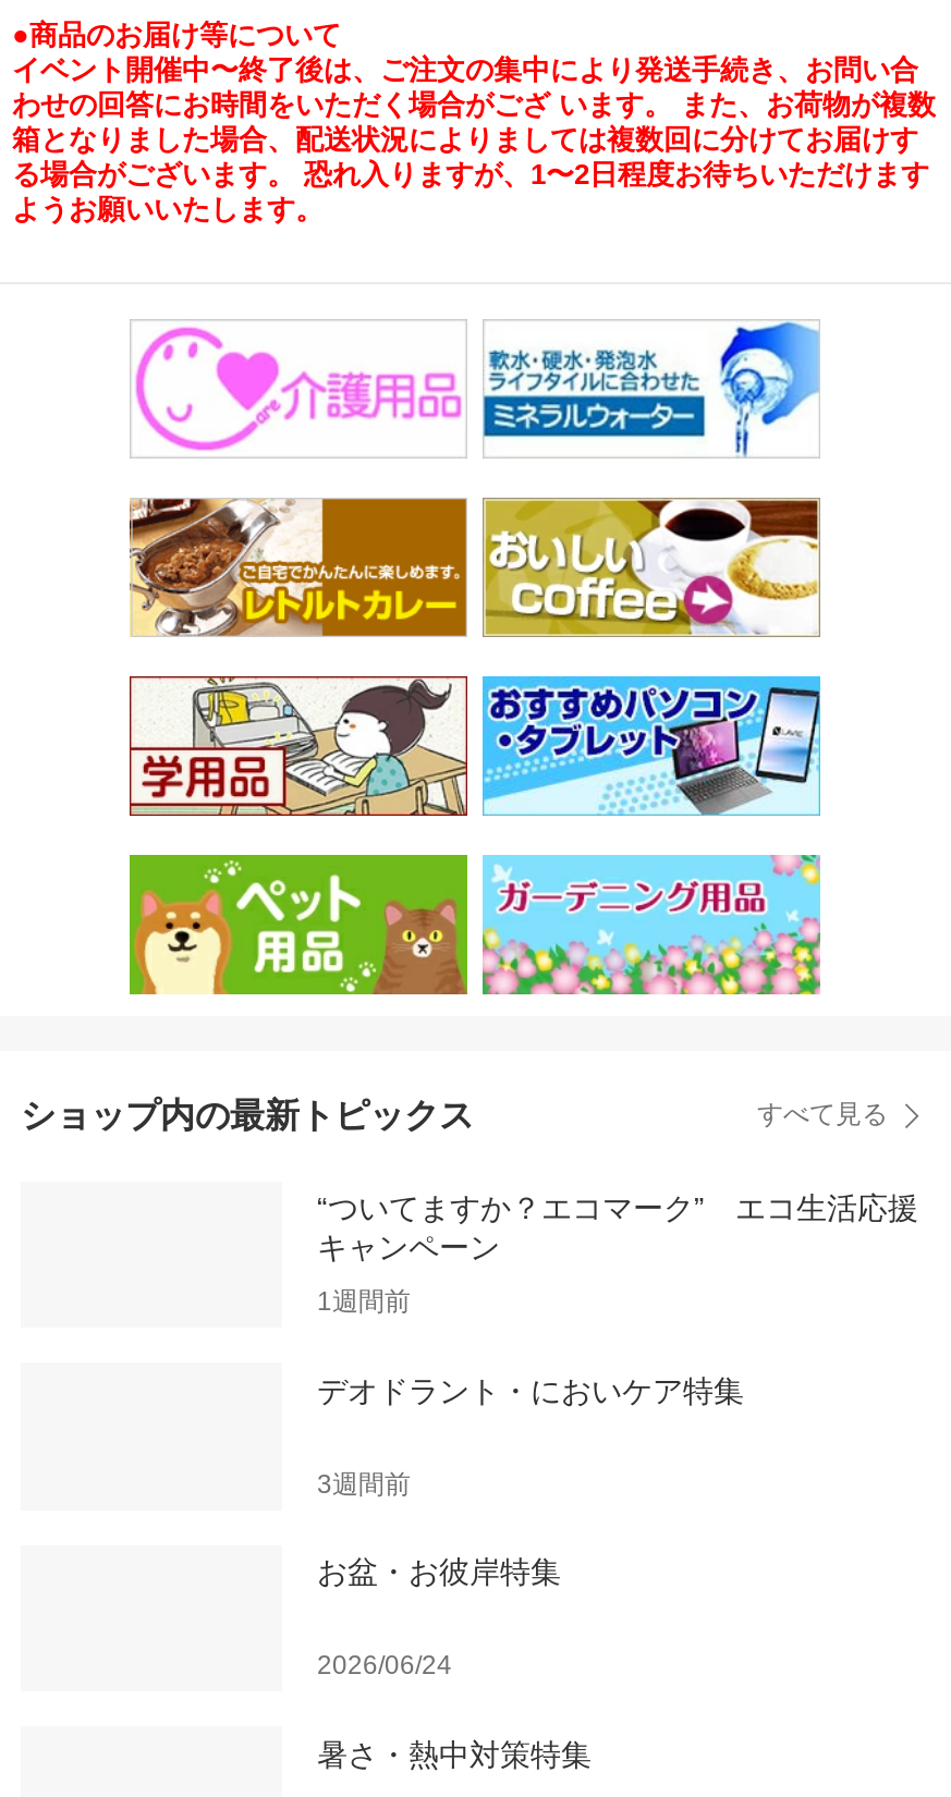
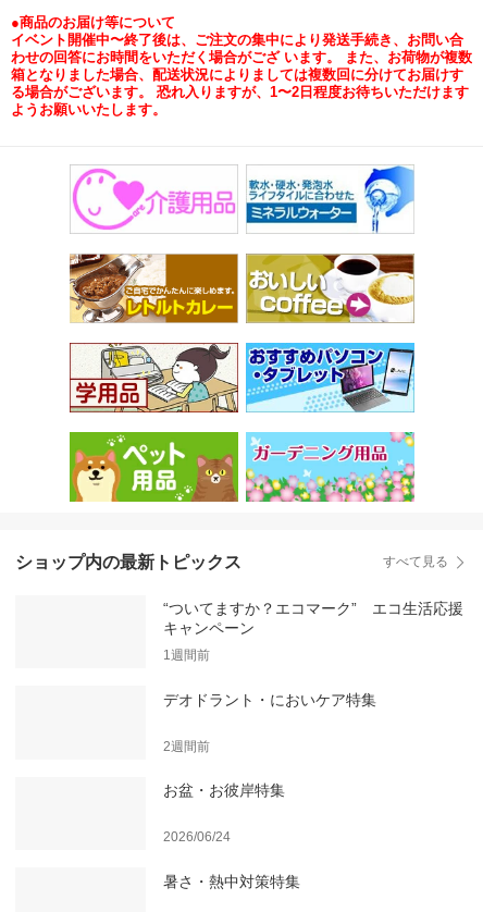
[317,1469,411,1499] 3週間前 -> [163,739,210,754] 2週間前

